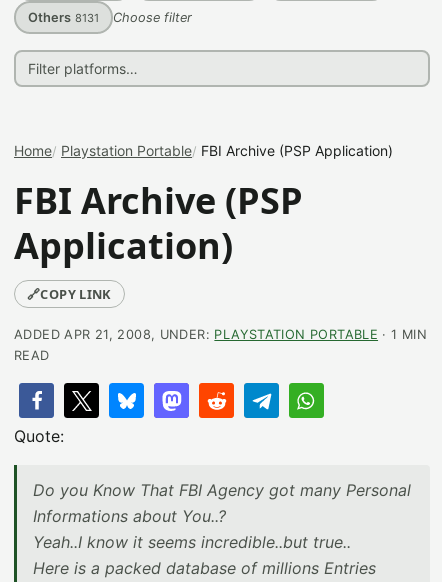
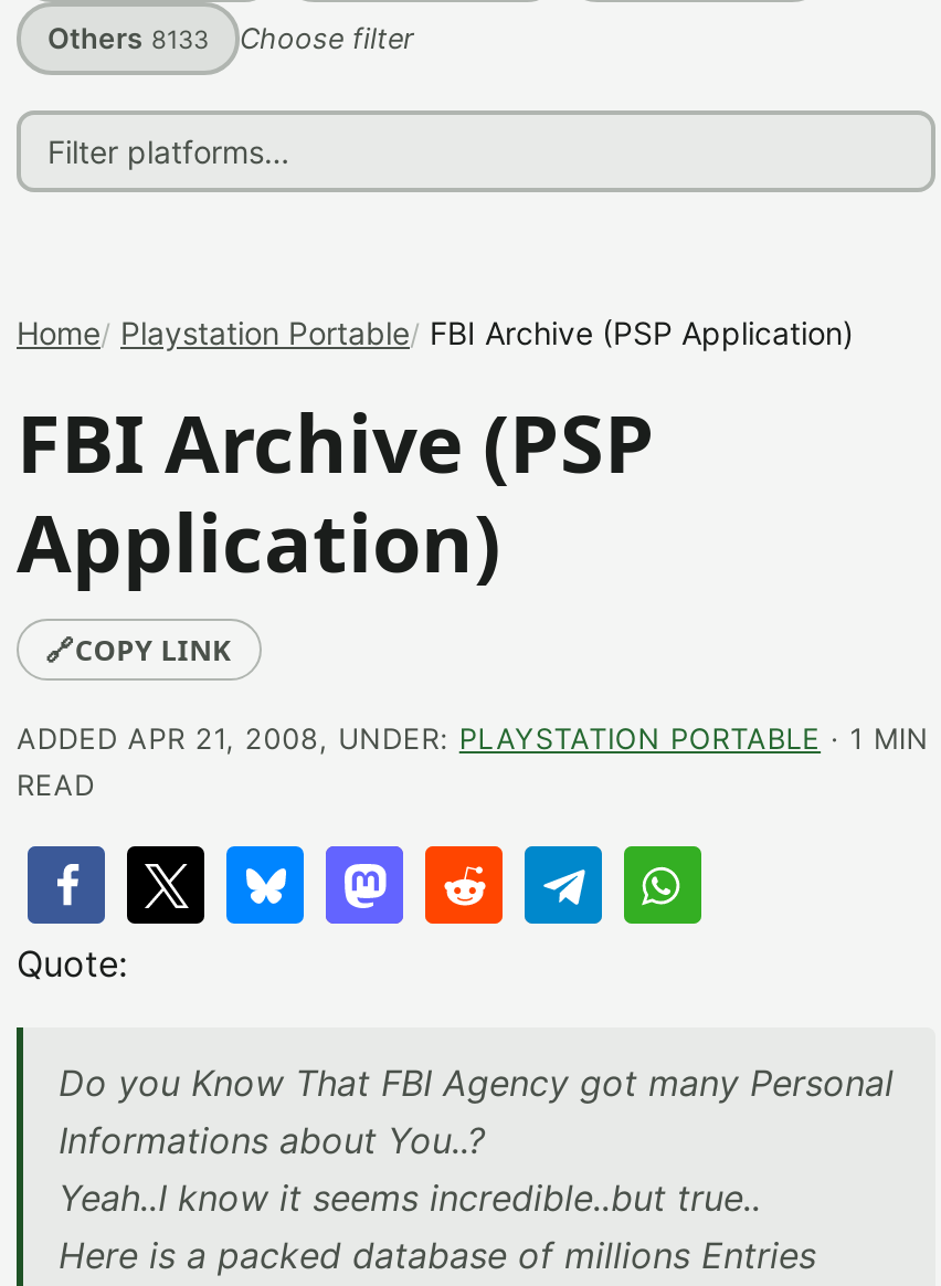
[28,10,192,25] Others 8131 Choose filter -> [47,22,414,55] Others 8133 Choose filter

